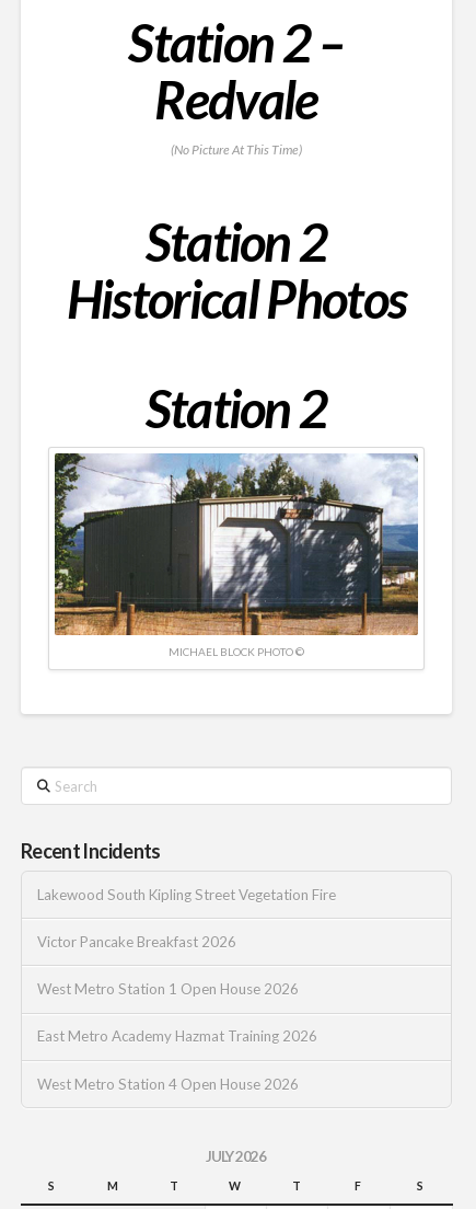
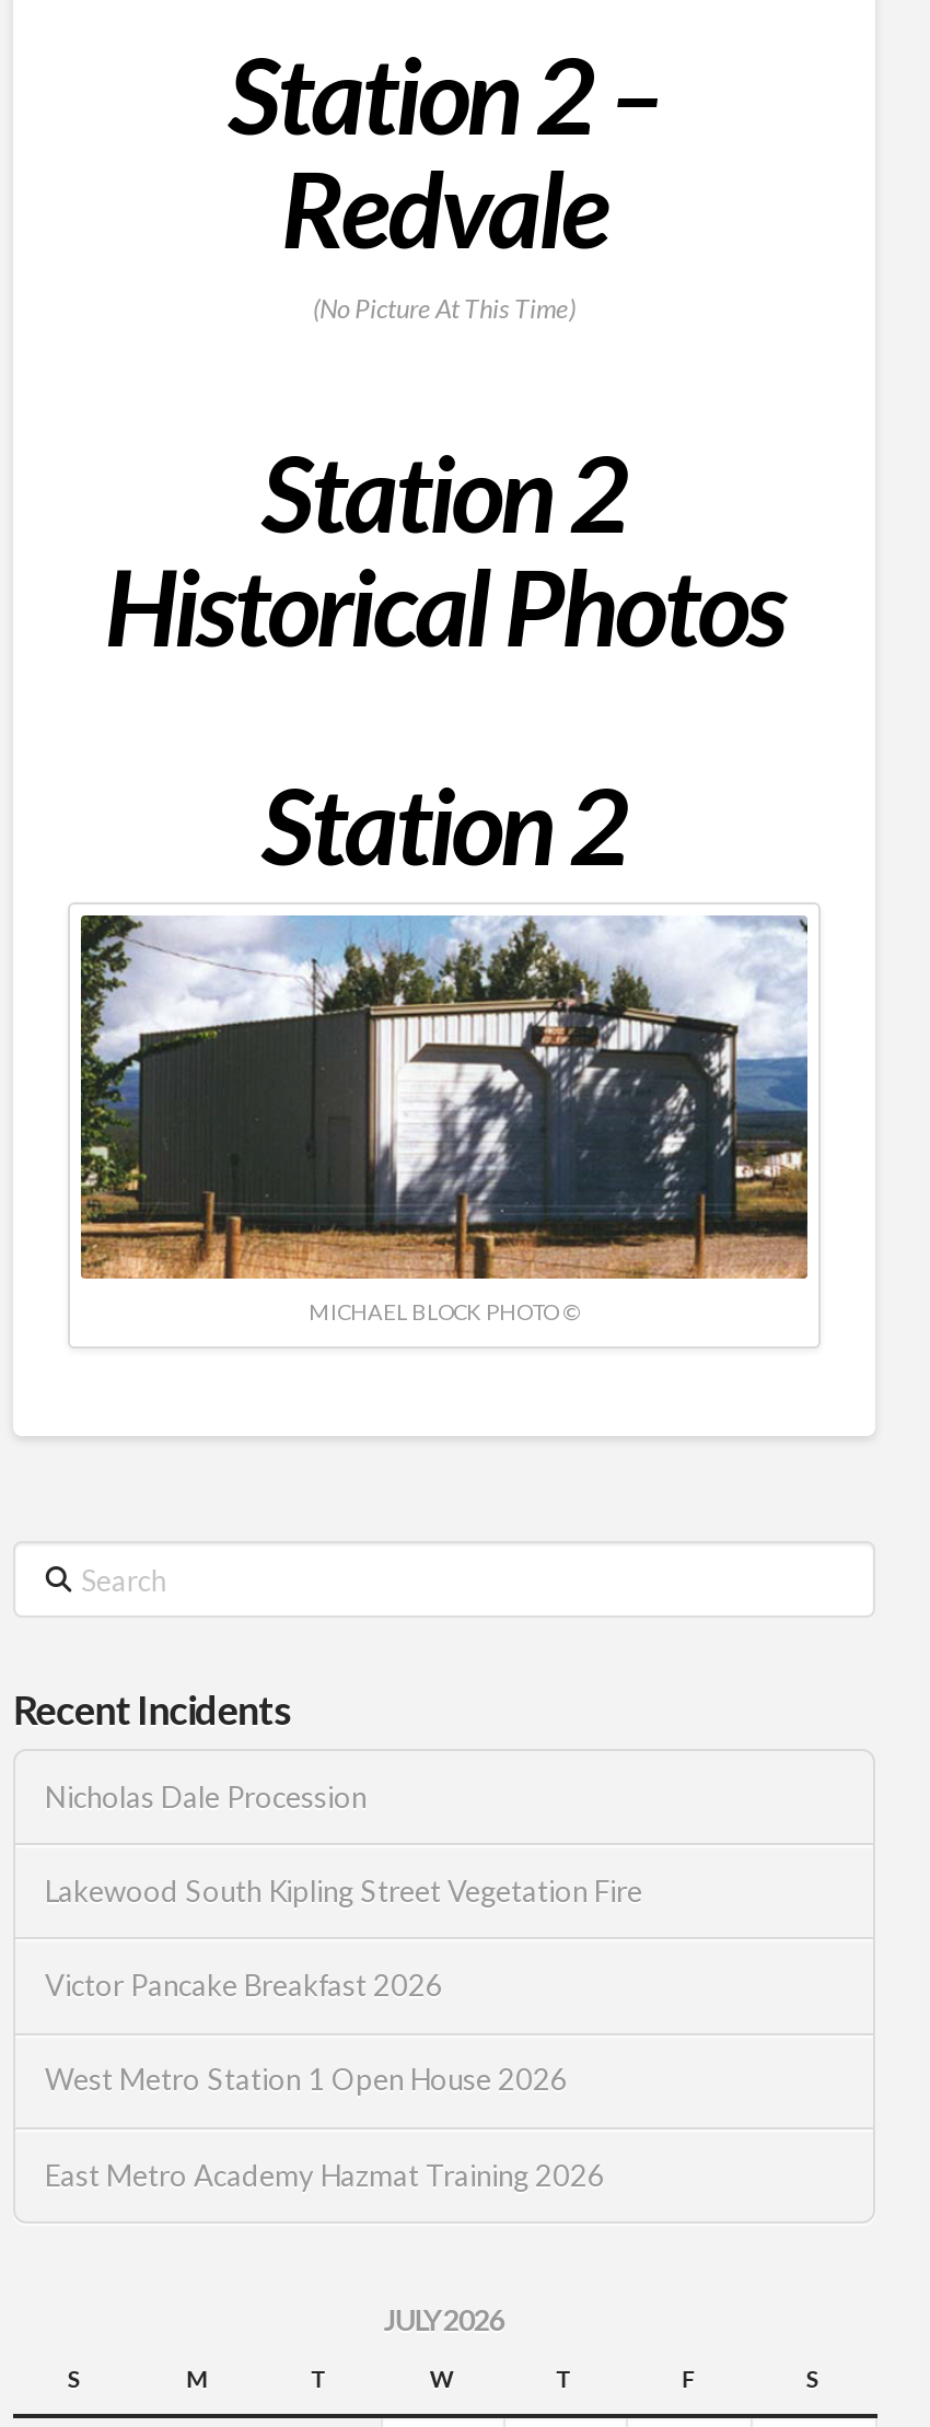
none -> [45,1779,367,1814] Nicholas Dale Procession
moved [37,886,335,1045] -> [45,1873,642,2192]: Lakewood South Kipling Street Vegetation Fire | Victor Pancake Breakfast 2026 | West Metro Station 1 Open House 2026 | East Metro Academy Hazmat Training 2026
[37,1075,298,1093] West Metro Station 4 Open House 2026 -> none

